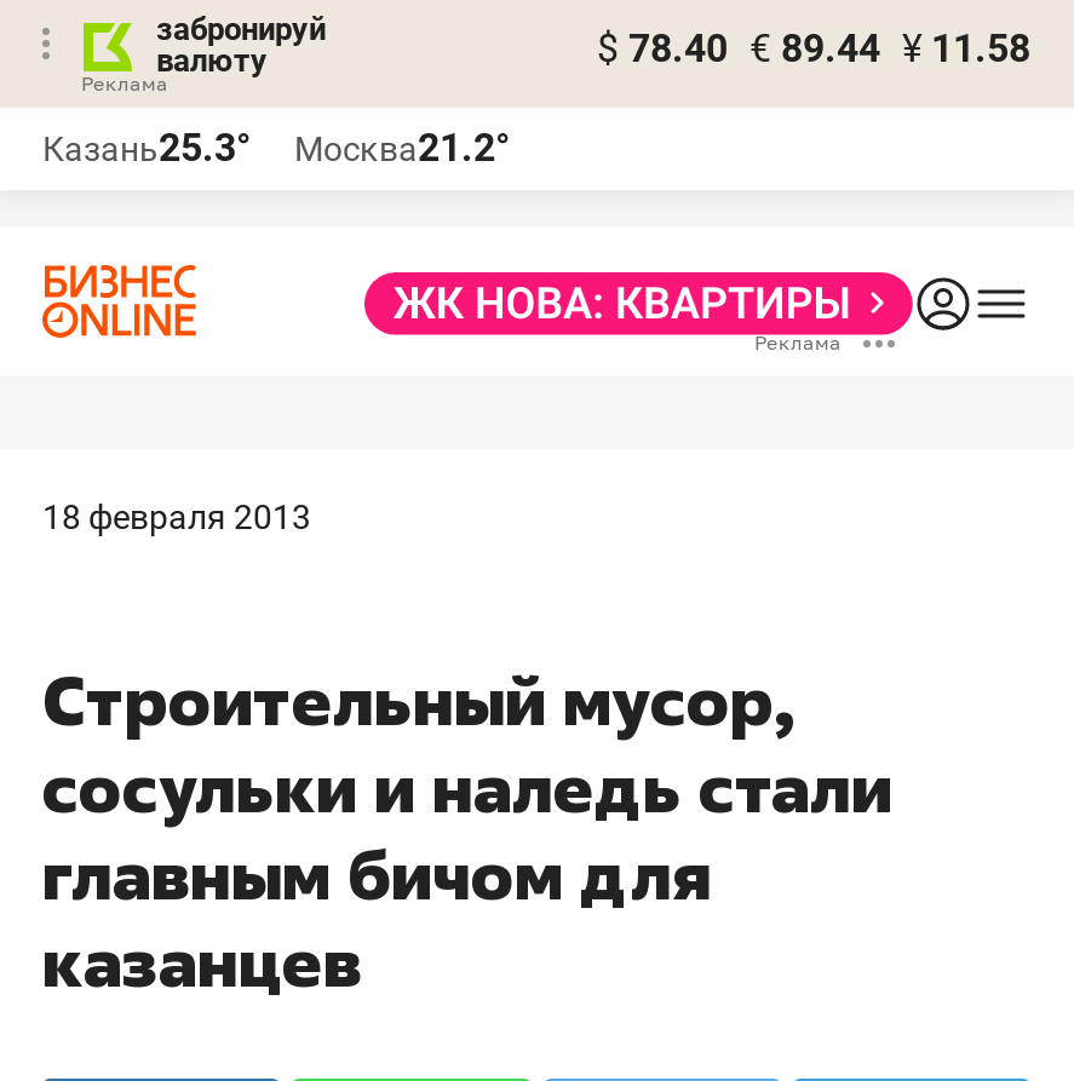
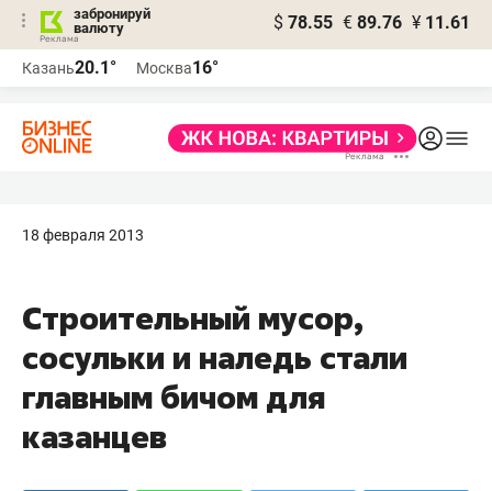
[597,25,1030,71] $ 78.40 € 89.44 ¥ 11.58 -> [273,12,470,33] $ 78.55 € 89.76 ¥ 11.61
[42,125,251,171] Казань25.3° -> [22,57,116,78] Казань20.1°
[294,125,510,171] Москва21.2° -> [136,57,219,78] Москва16°

